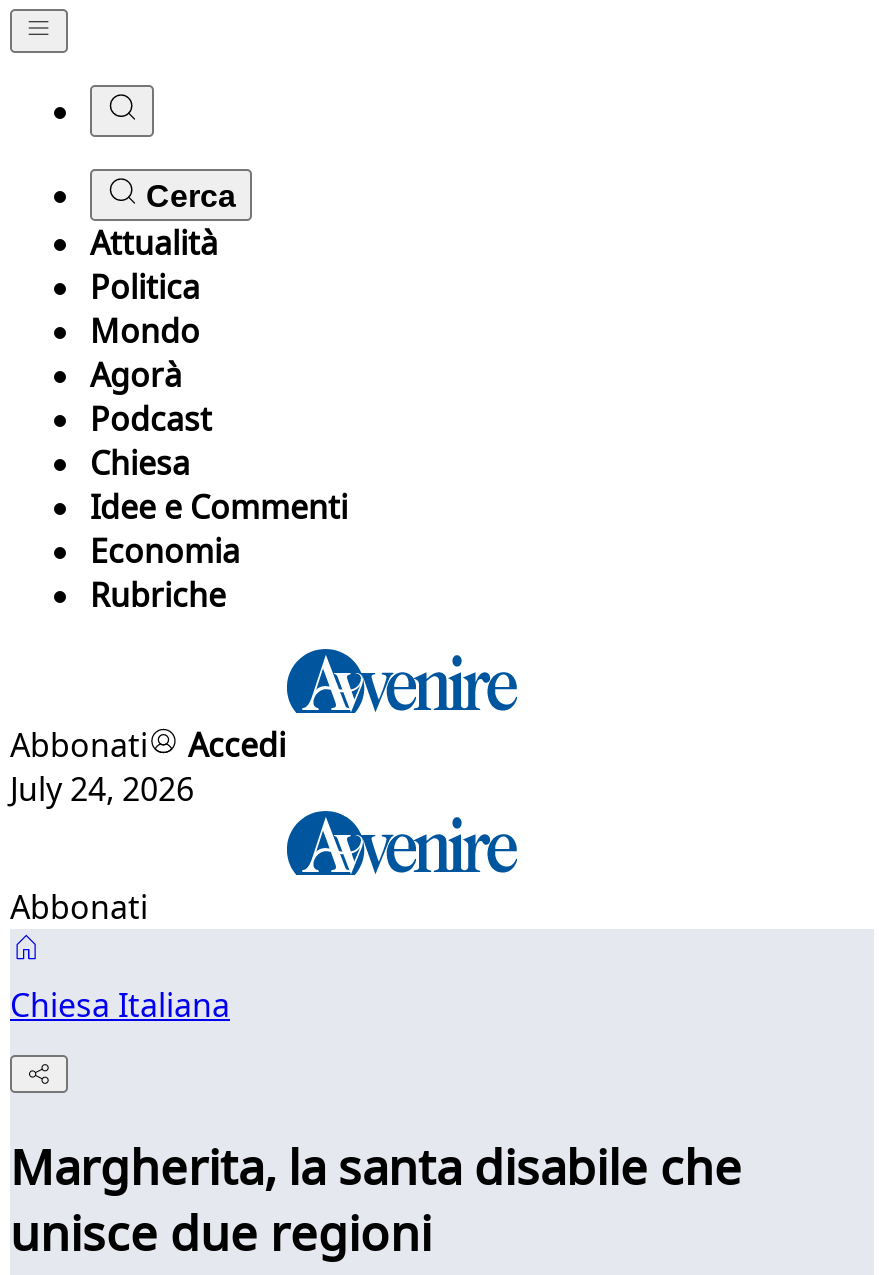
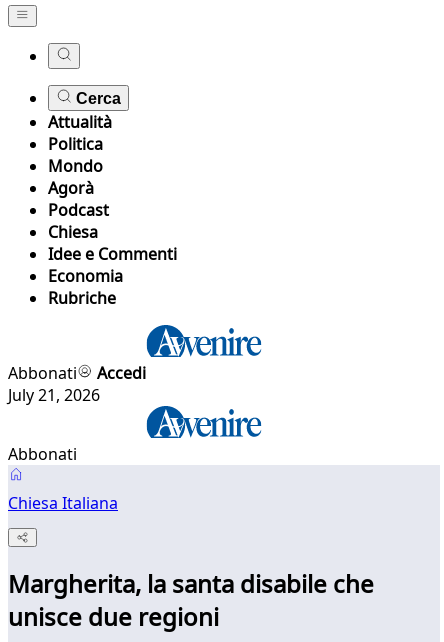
[10,767,194,811] July 24, 2026 -> [8,384,100,406] July 21, 2026

